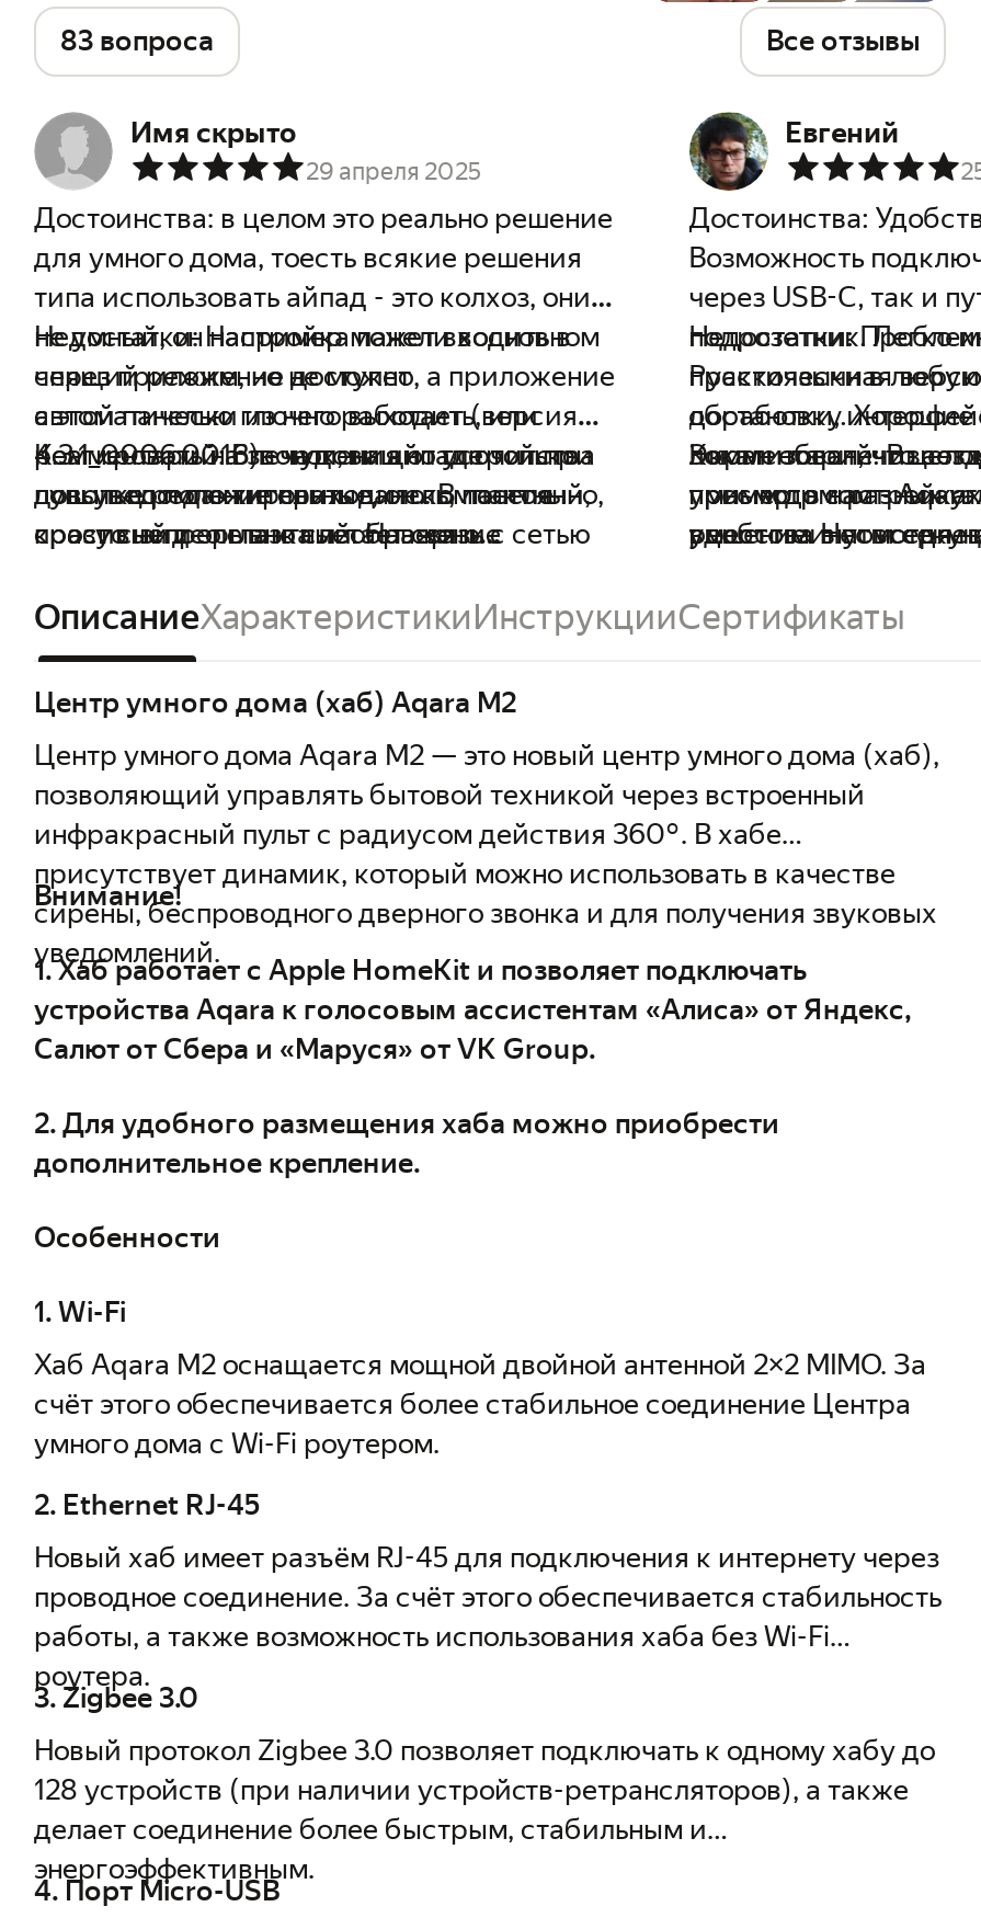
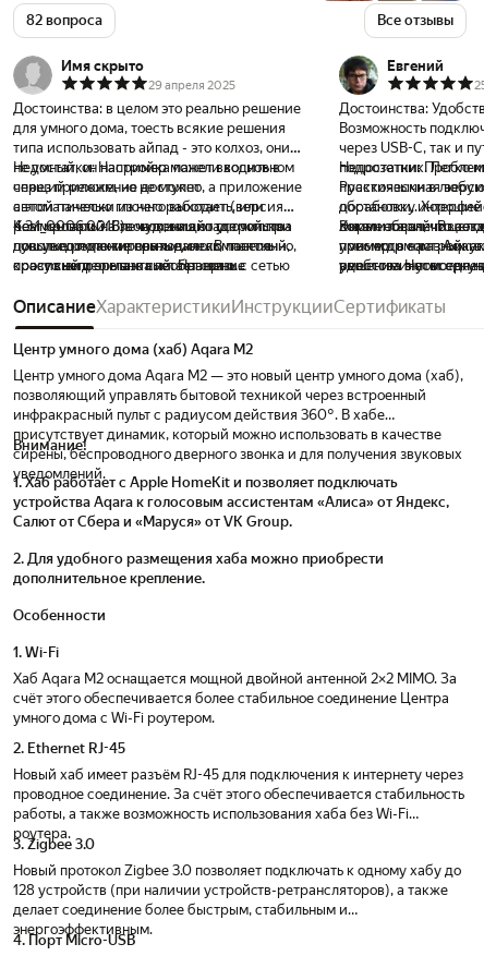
[60,24,214,57] 83 вопроса -> [26,12,102,28] 82 вопроса

